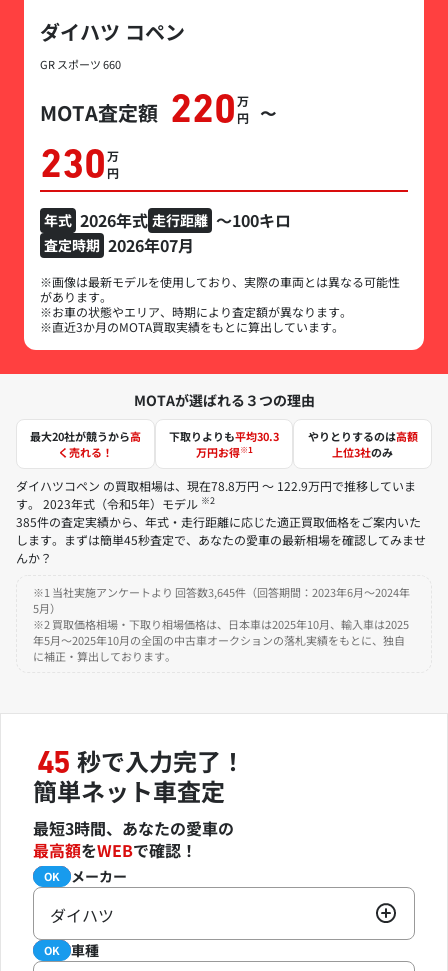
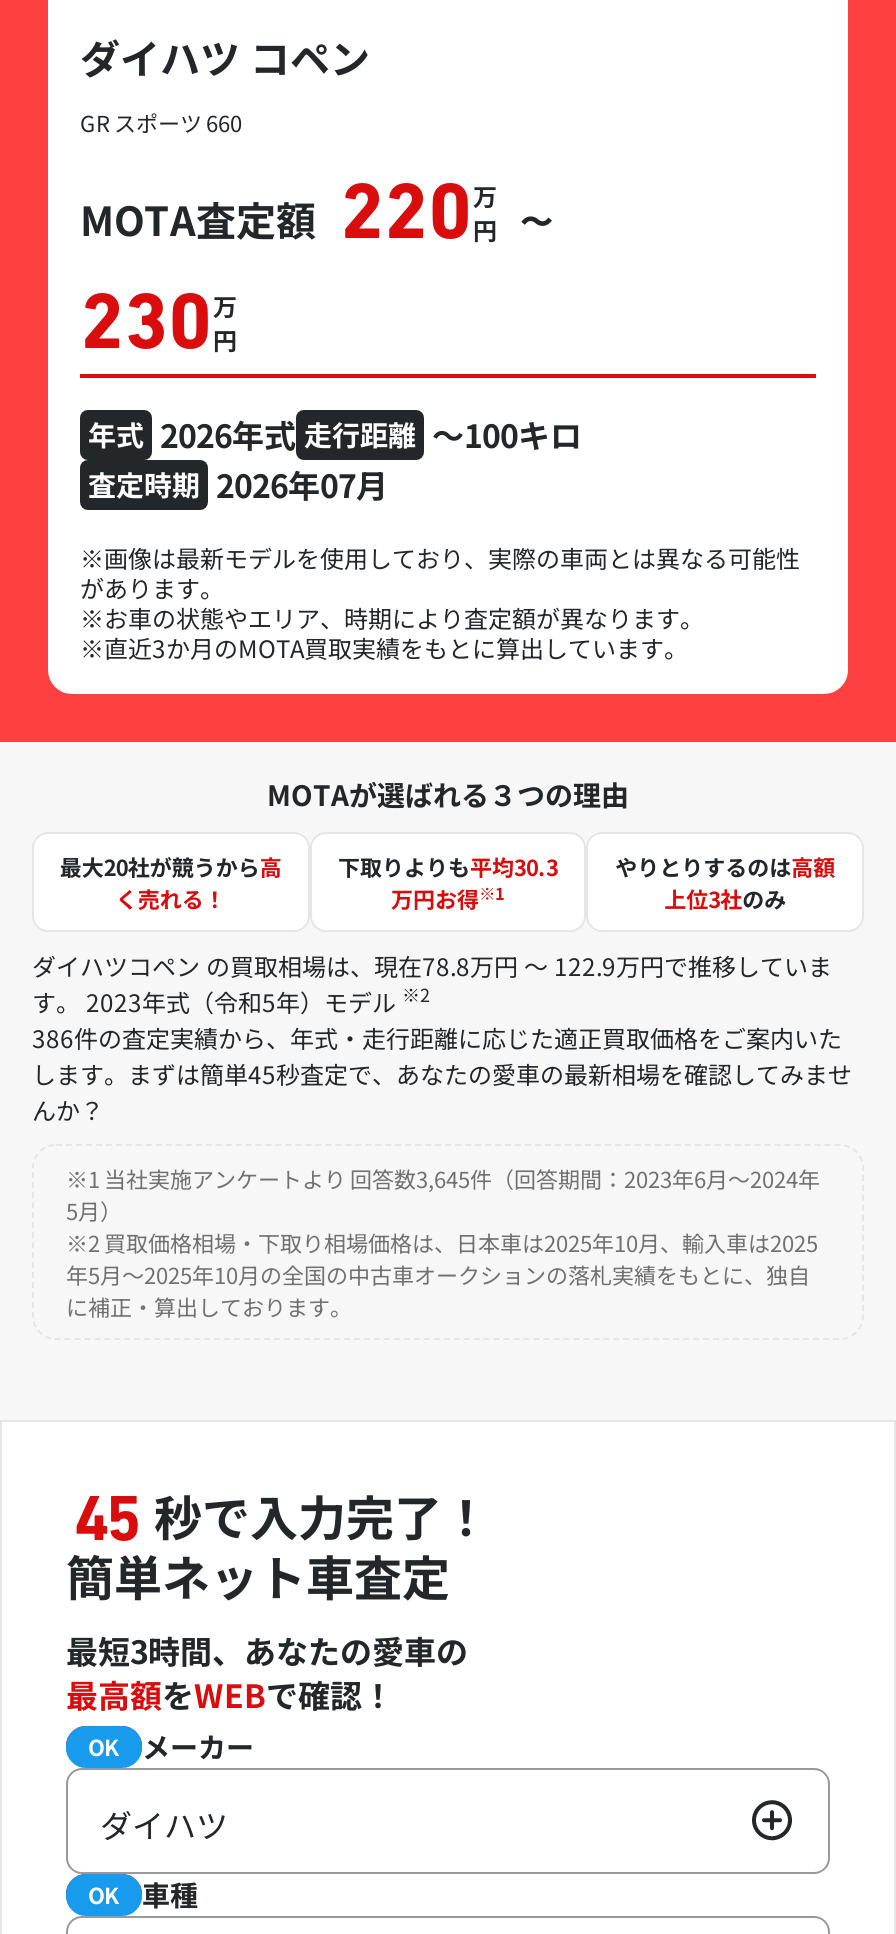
[16,513,421,530] 385件の査定実績から、年式・走行距離に応じた適正買取価格をご案内いた -> [32,1020,842,1054] 386件の査定実績から、年式・走行距離に応じた適正買取価格をご案内いた

